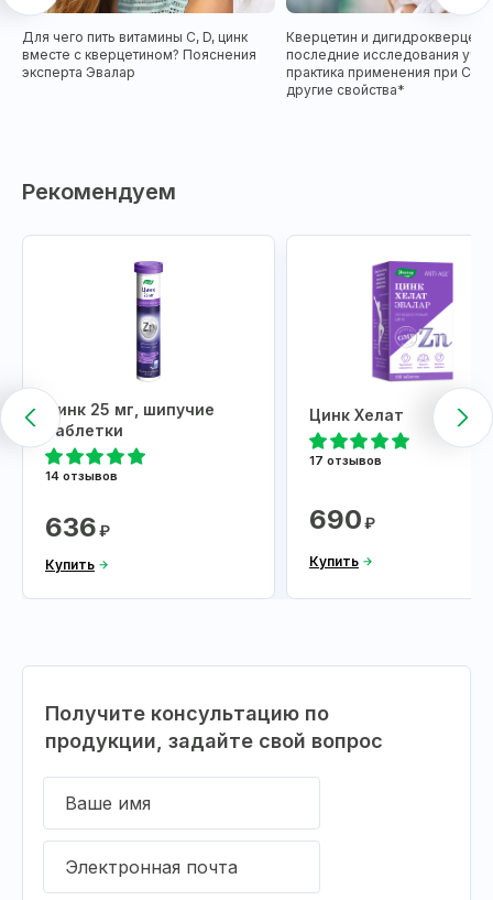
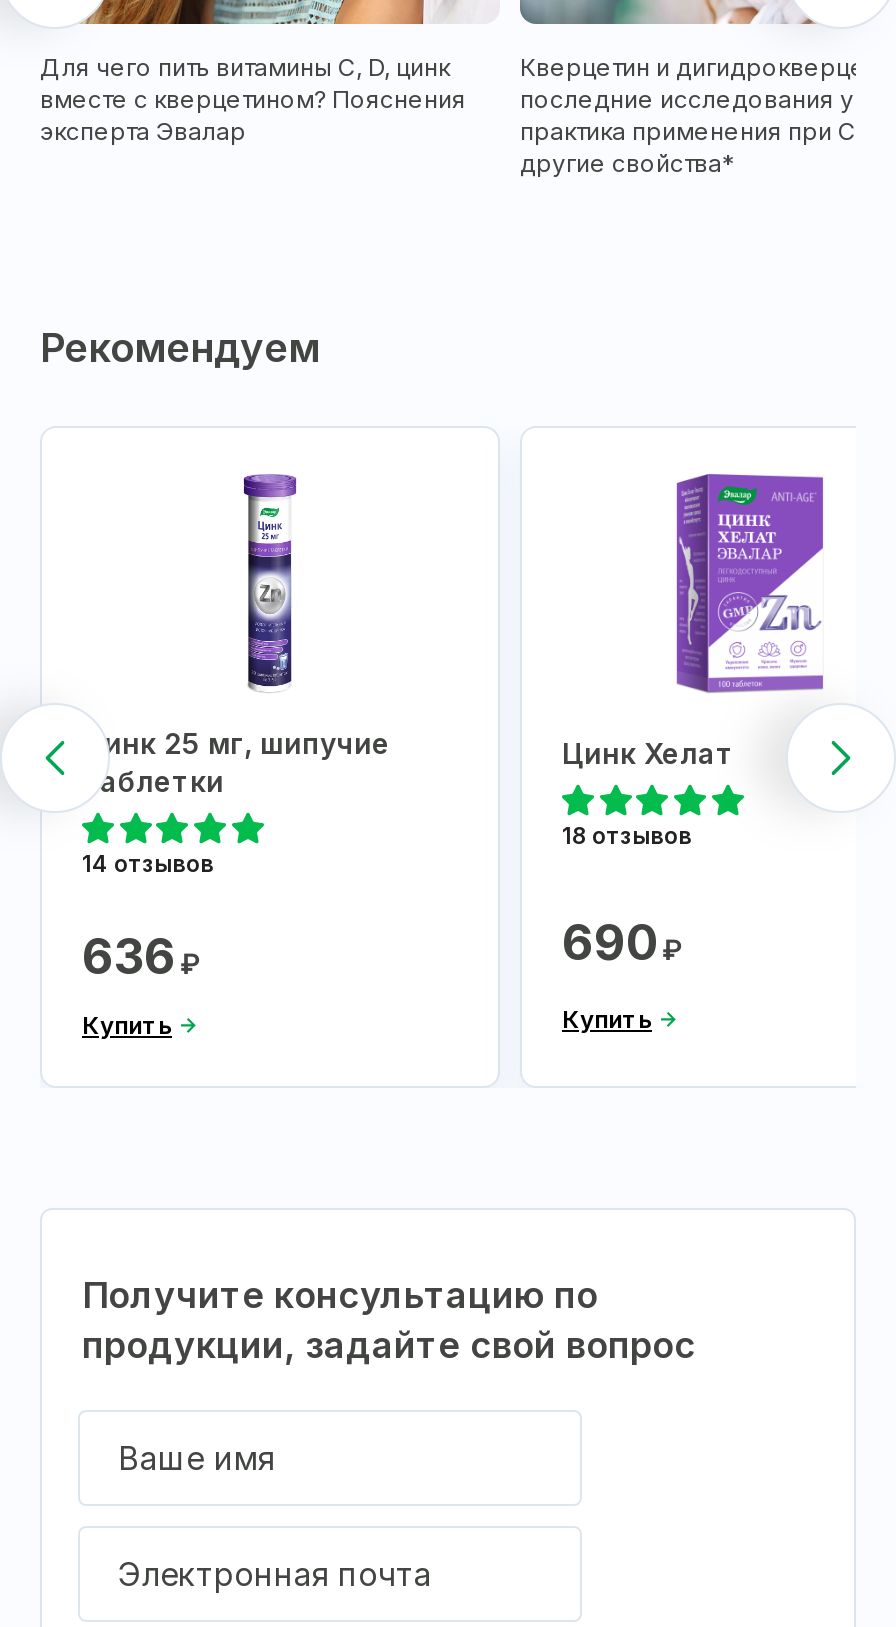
[309,452,382,468] 17 отзывов -> [562,821,692,849] 18 отзывов

